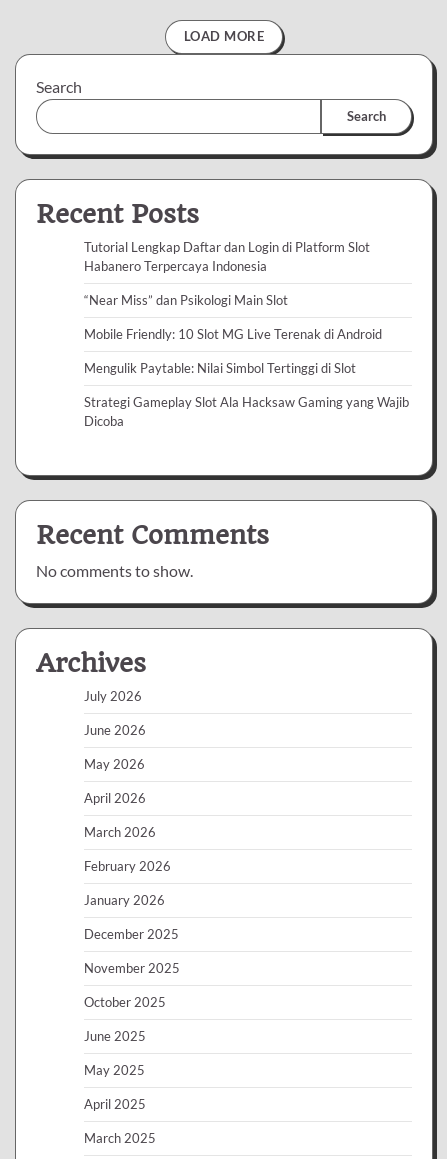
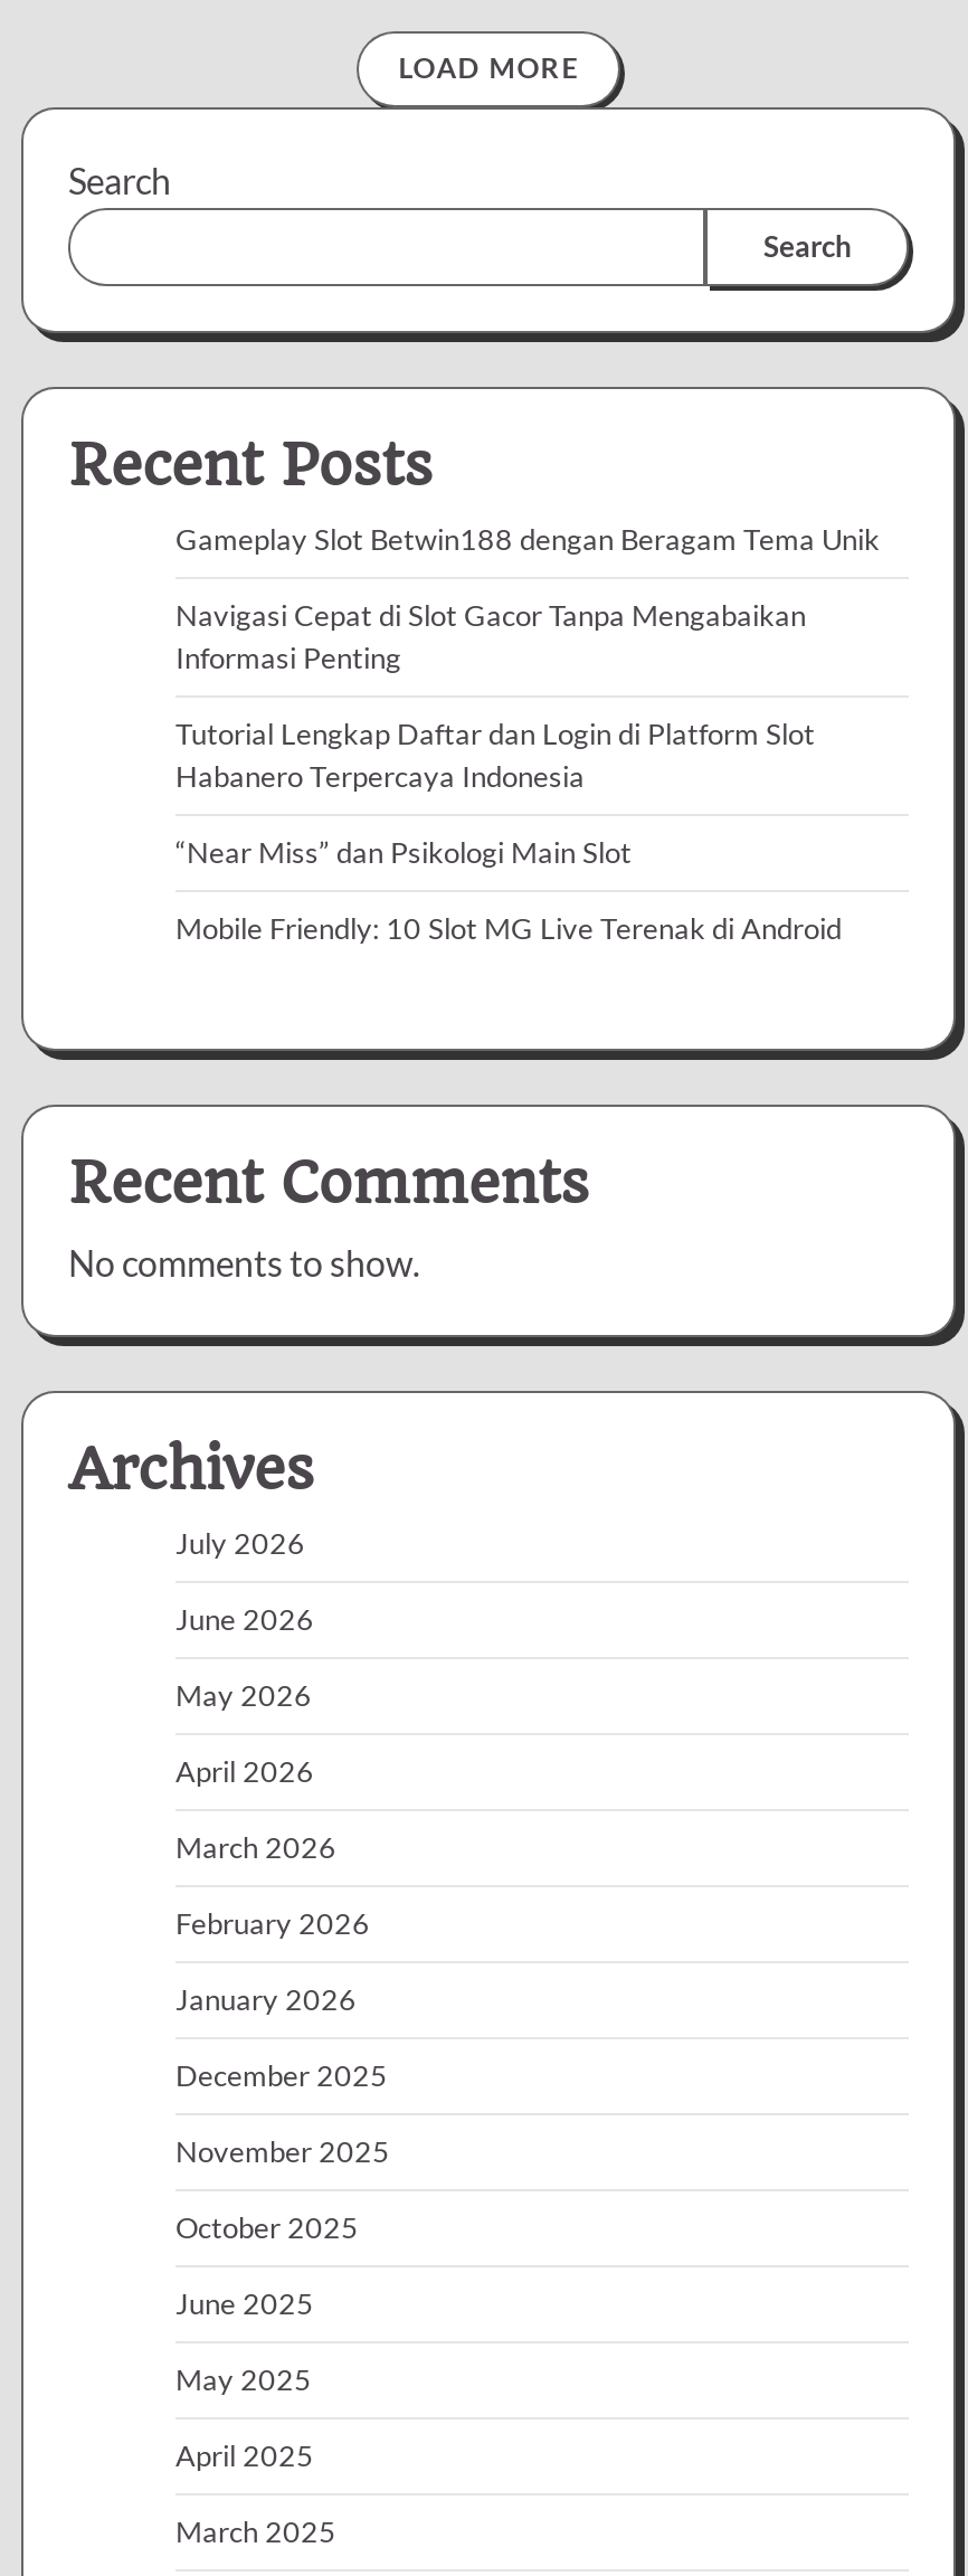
none -> [175,520,880,674] Gameplay Slot Betwin188 dengan Beragam Tema Unik | Navigasi Cepat di Slot Gacor Tanpa Mengabaikan | Informasi Penting
moved [84,238,382,341] -> [175,714,842,945]: Tutorial Lengkap Daftar dan Login di Platform Slot | Habanero Terpercaya Indonesia | “Near Miss” dan Psikologi Main Slot | Mobile Friendly: 10 Slot MG Live Terenak di Android
[84,359,409,428] Mengulik Paytable: Nilai Simbol Tertinggi di Slot | Strategi Gameplay Slot Ala Hacksaw Gaming yang Wajib | Dicoba -> none

